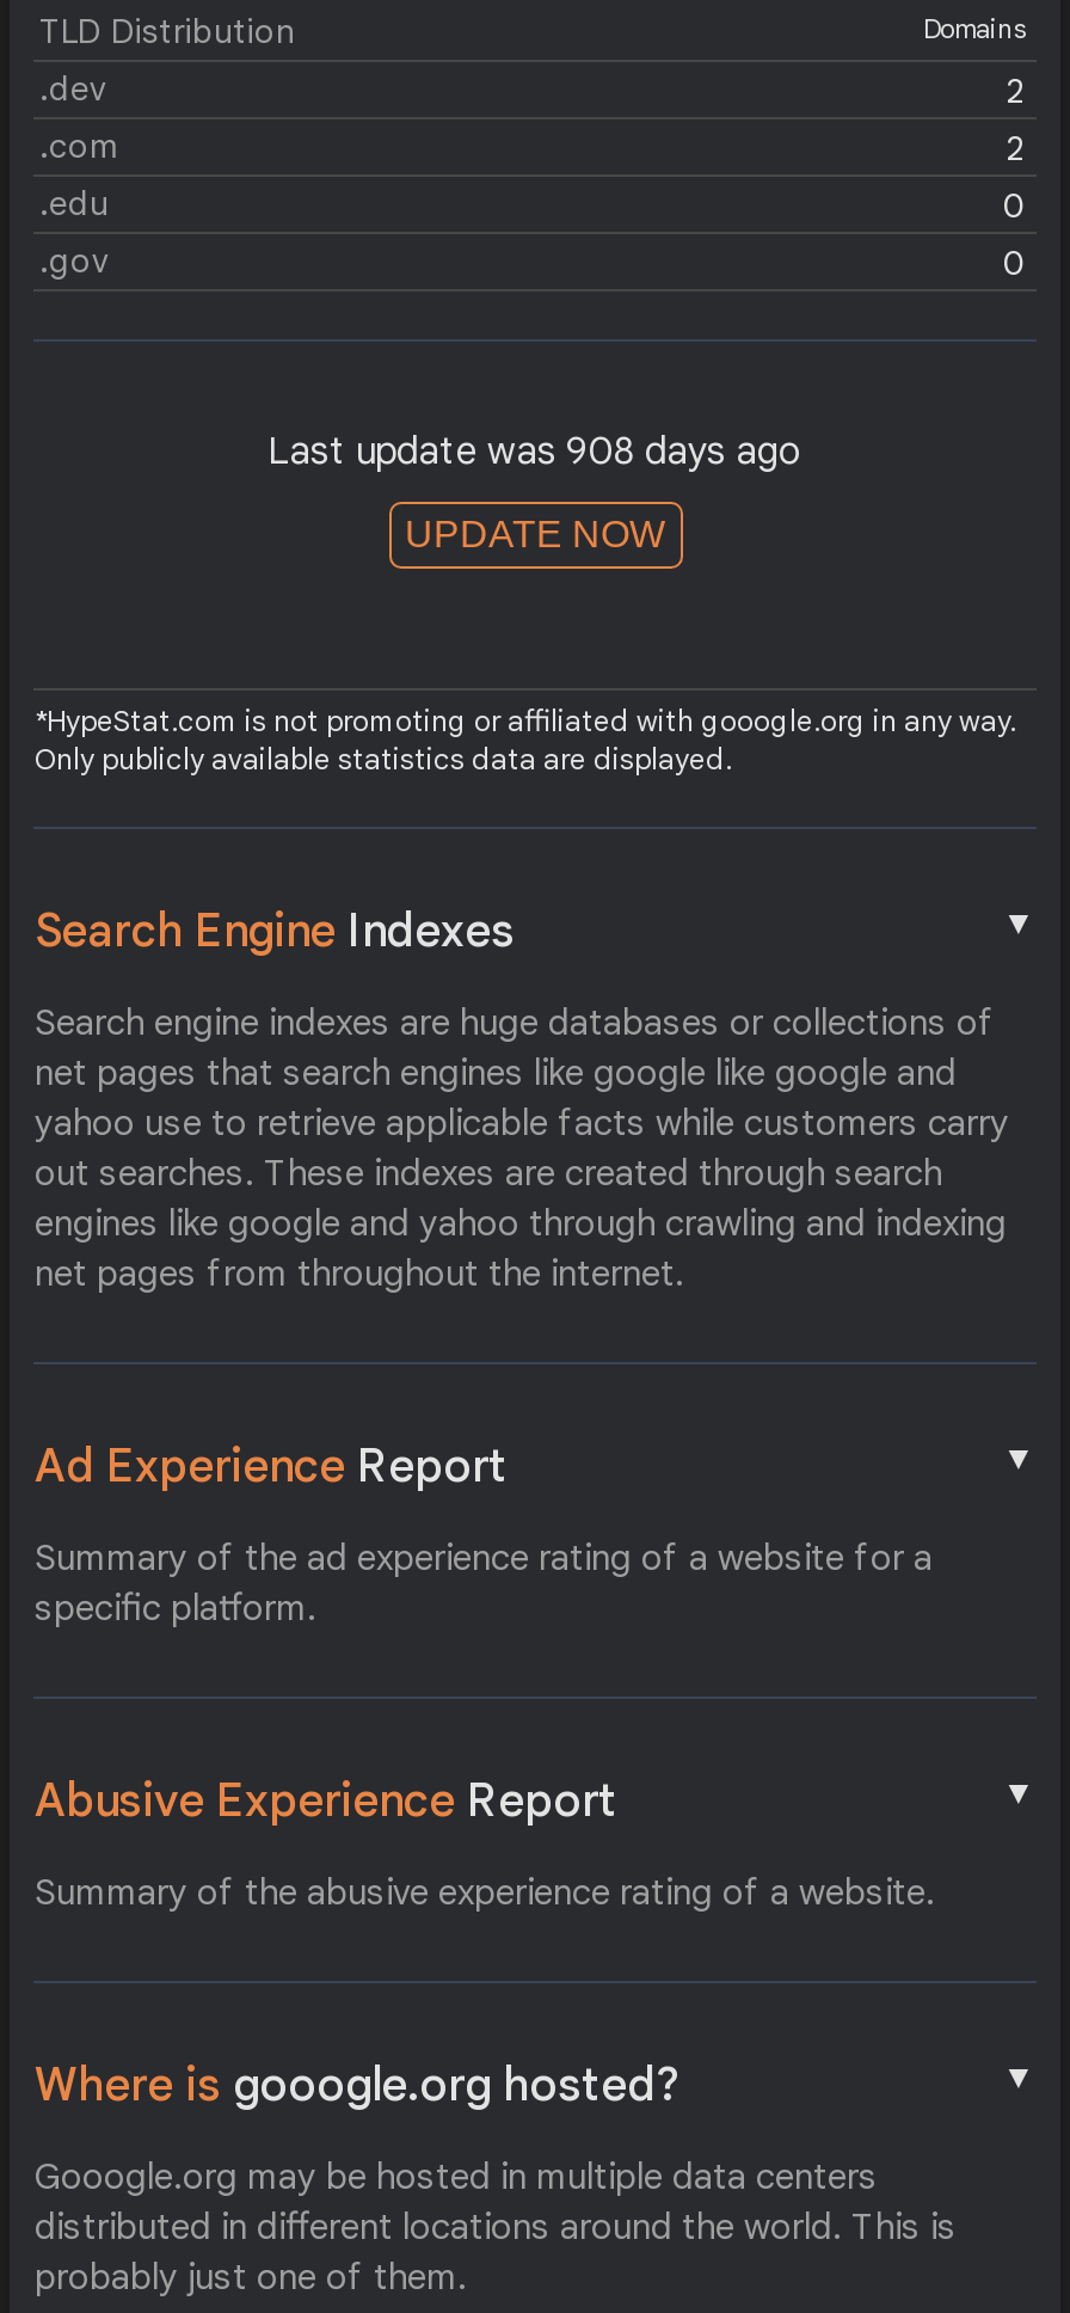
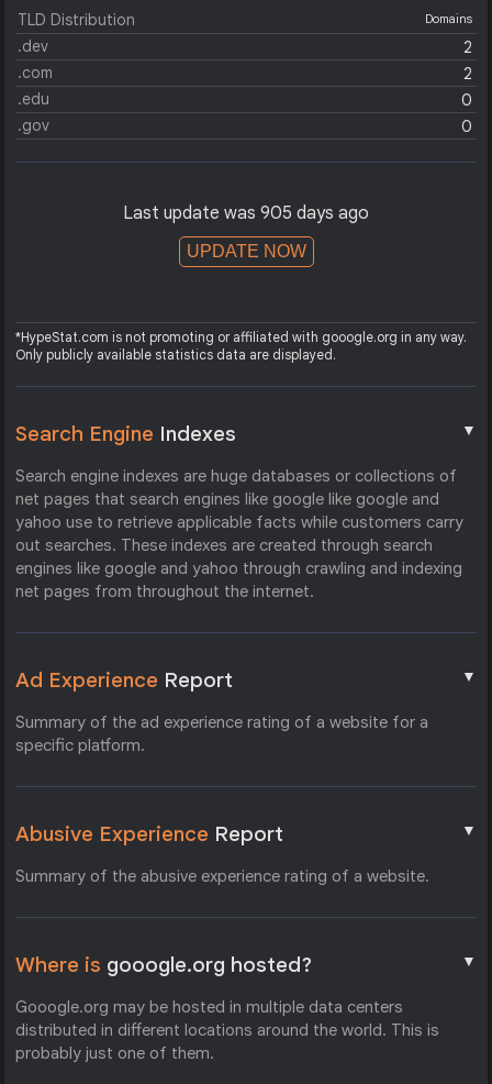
[267,428,802,476] Last update was 908 days ago -> [123,203,369,224] Last update was 905 days ago

